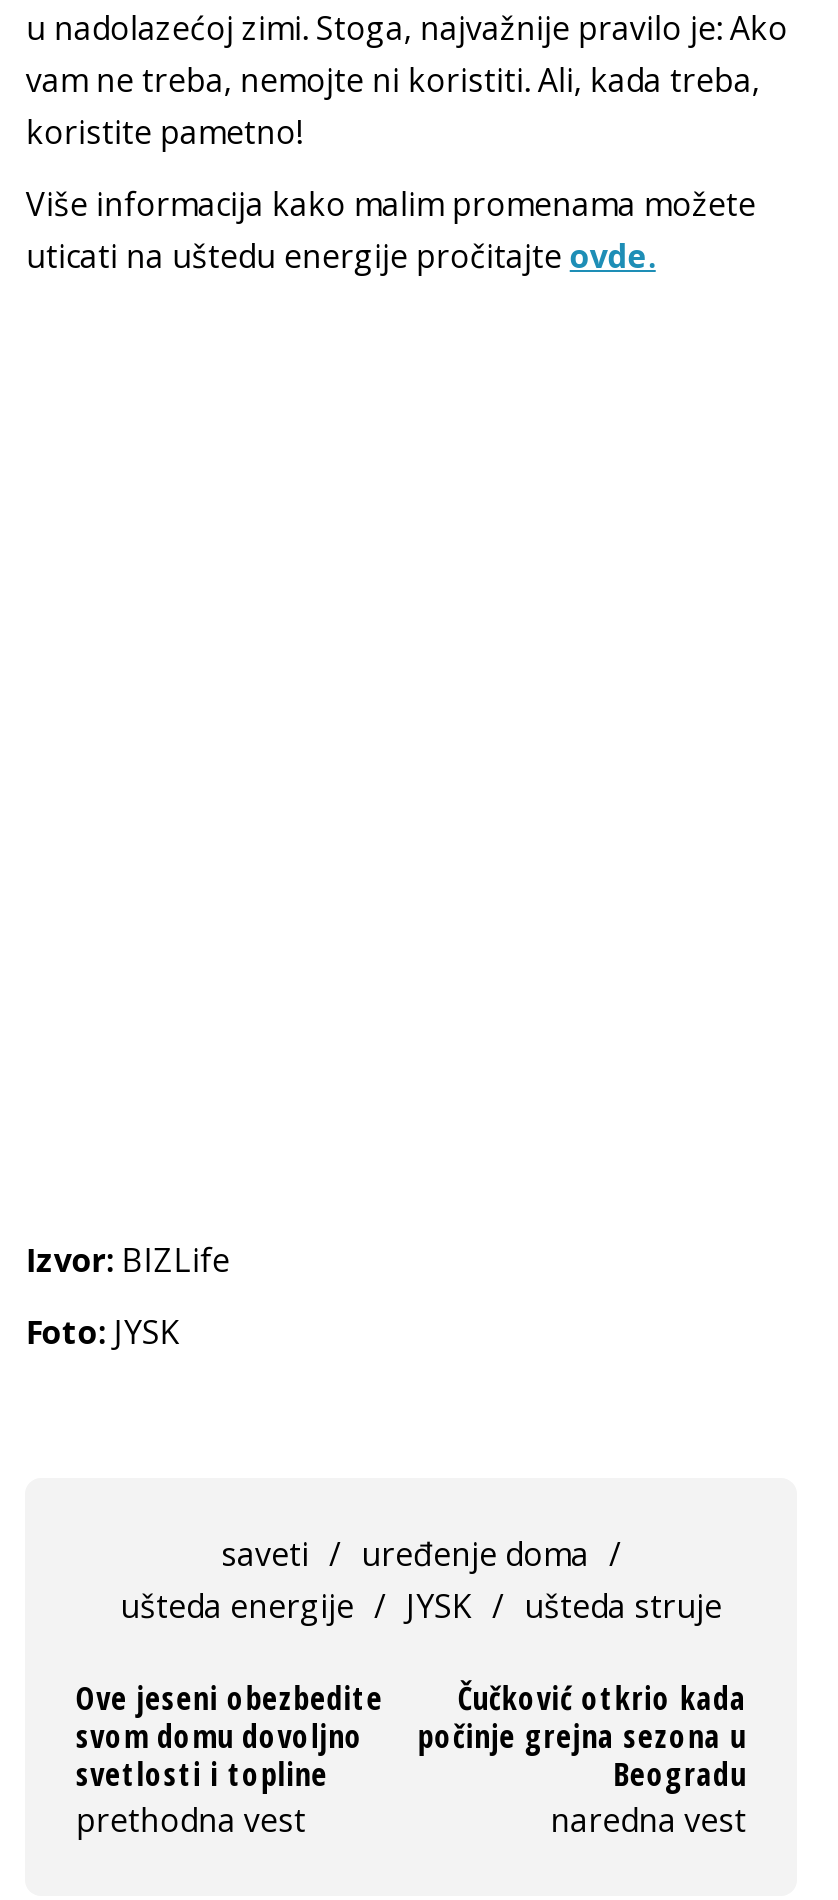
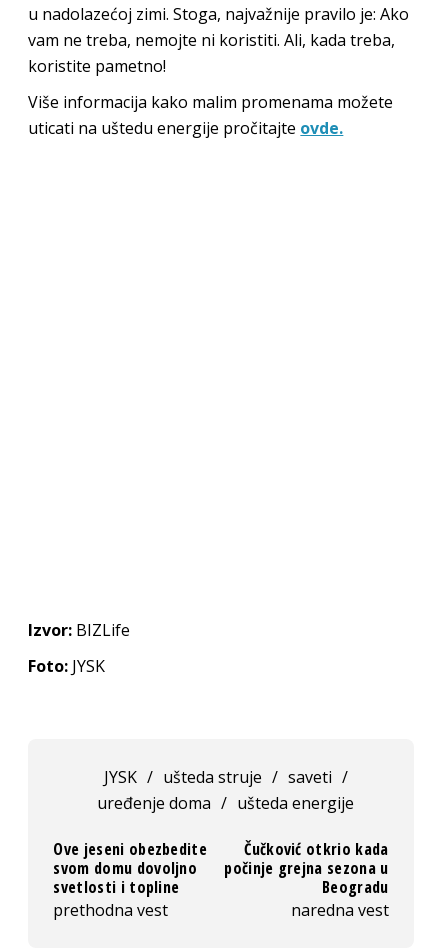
[120,1532,722,1628] saveti / uređenje doma / | ušteda energije / JYSK / ušteda struje -> [97,766,354,814] JYSK / ušteda struje / saveti / | uređenje doma / ušteda energije

